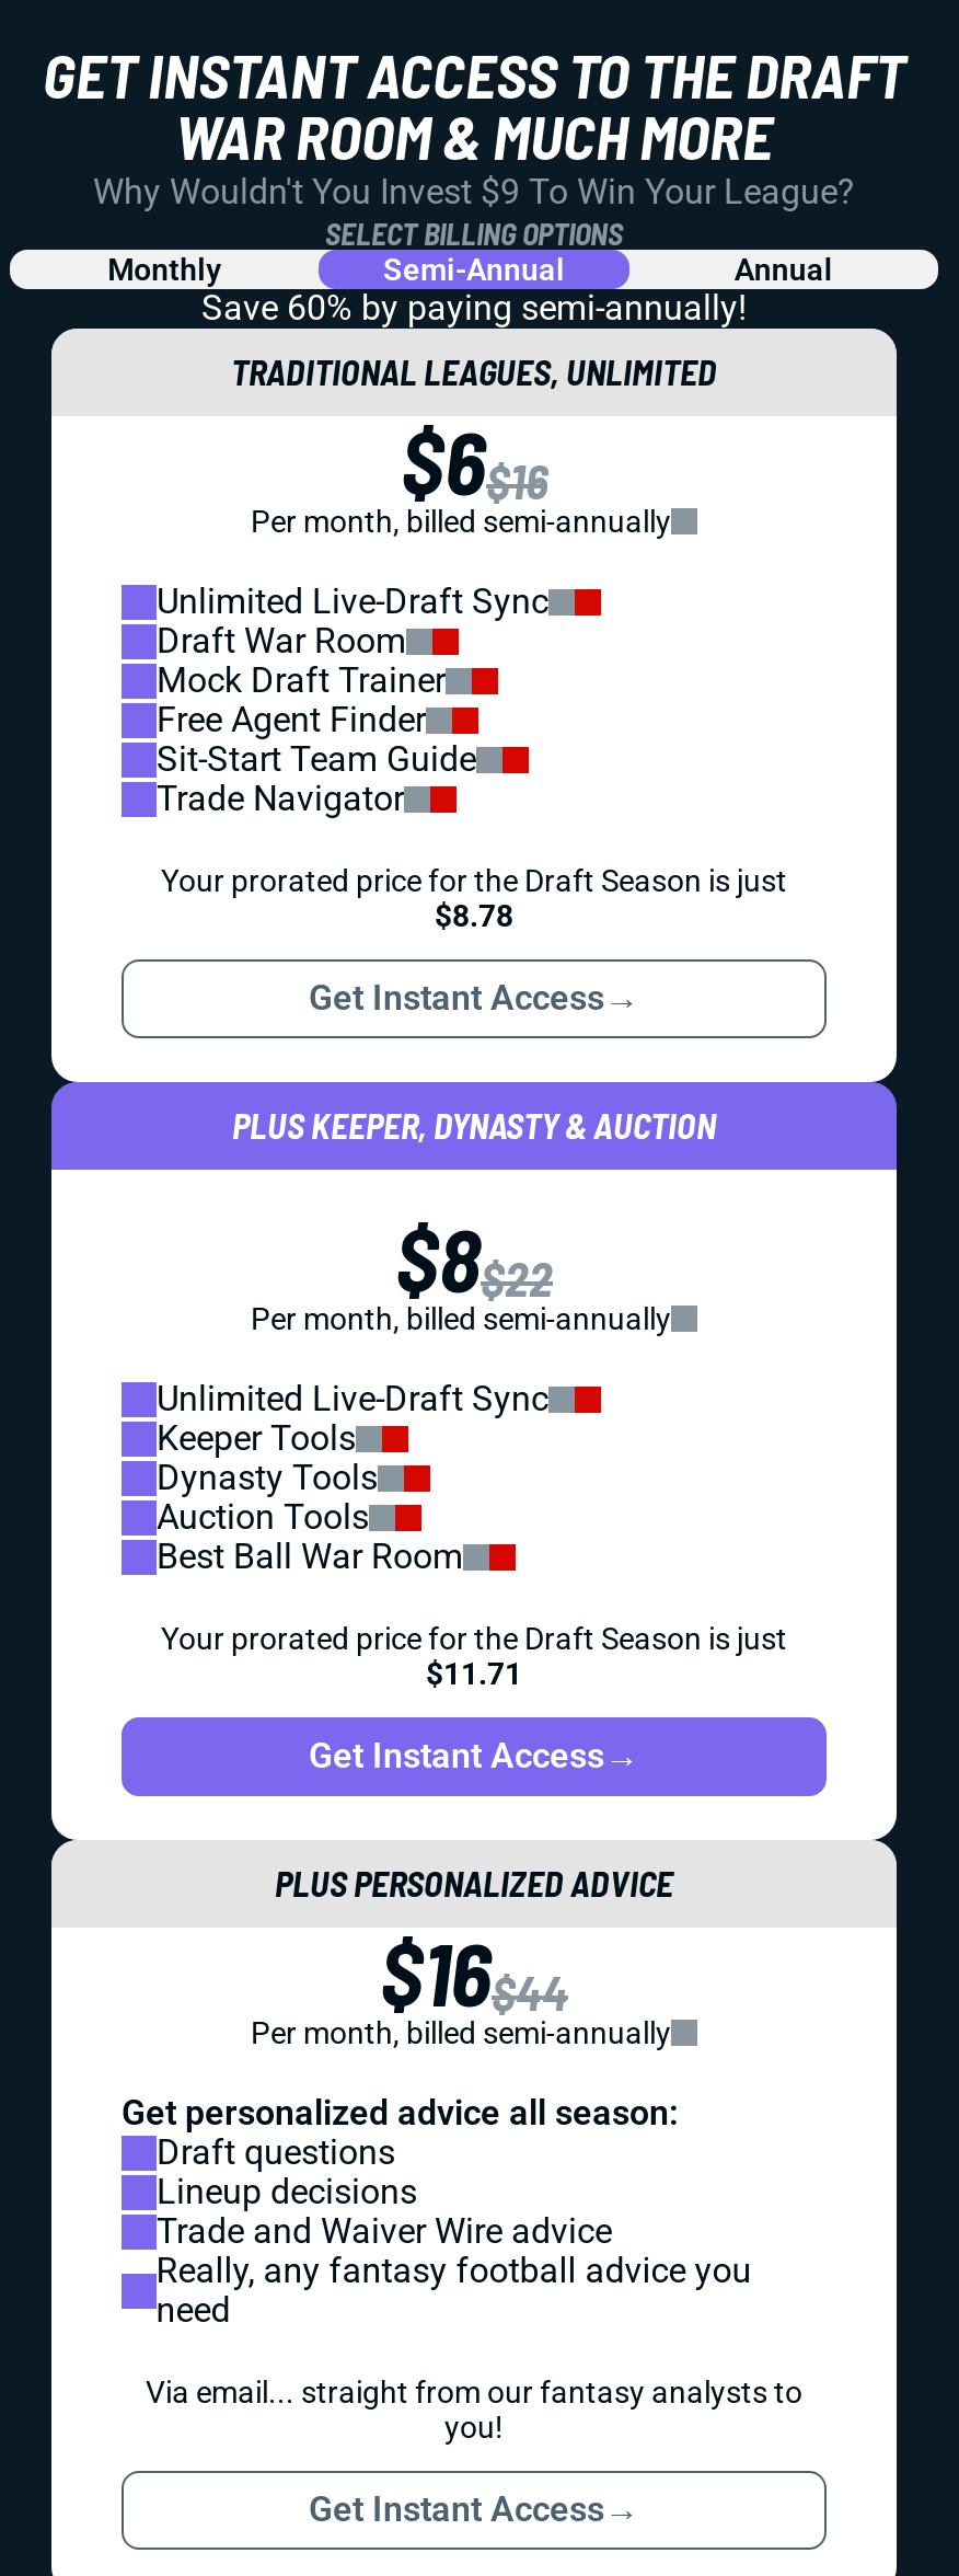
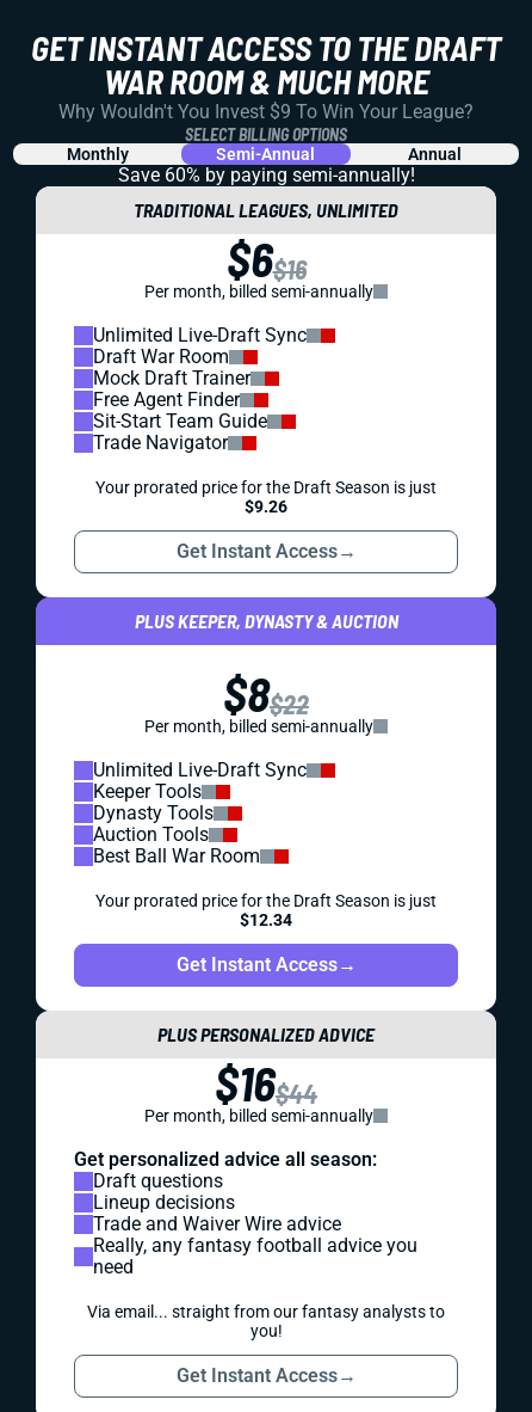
[435,898,513,933] $8.78 -> [245,497,287,516] $9.26
[426,1656,522,1691] $11.71 -> [240,910,292,929] $12.34

